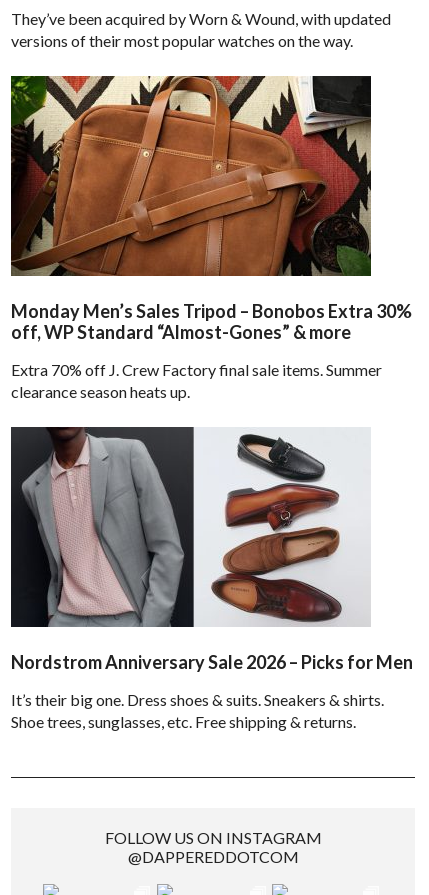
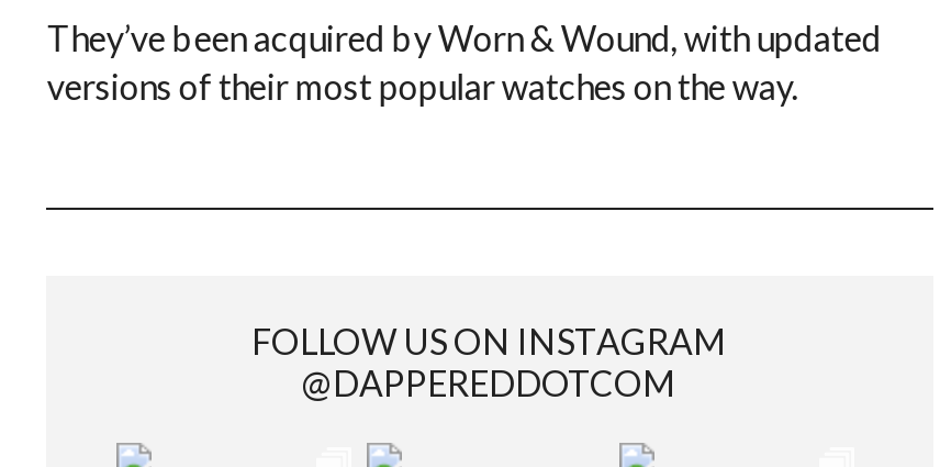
[10,75,412,401] [image] | Monday Men’s Sales Tripod – Bonobos Extra 30% | off, WP Standard “Almost-Gones” & more | Extra 70% off J. Crew Factory final sale items. Summer | clearance season heats up. -> none
[10,426,413,731] [image] | Nordstrom Anniversary Sale 2026 – Picks for Men | It’s their big one. Dress shoes & suits. Sneakers & shirts. | Shoe trees, sunglasses, etc. Free shipping & returns. -> none
[210,433,370,627] [image] -> none

